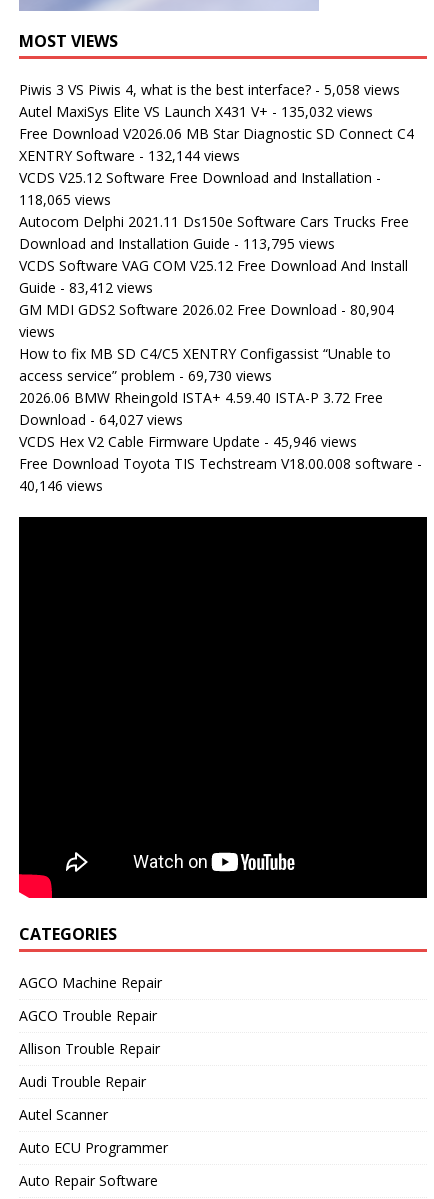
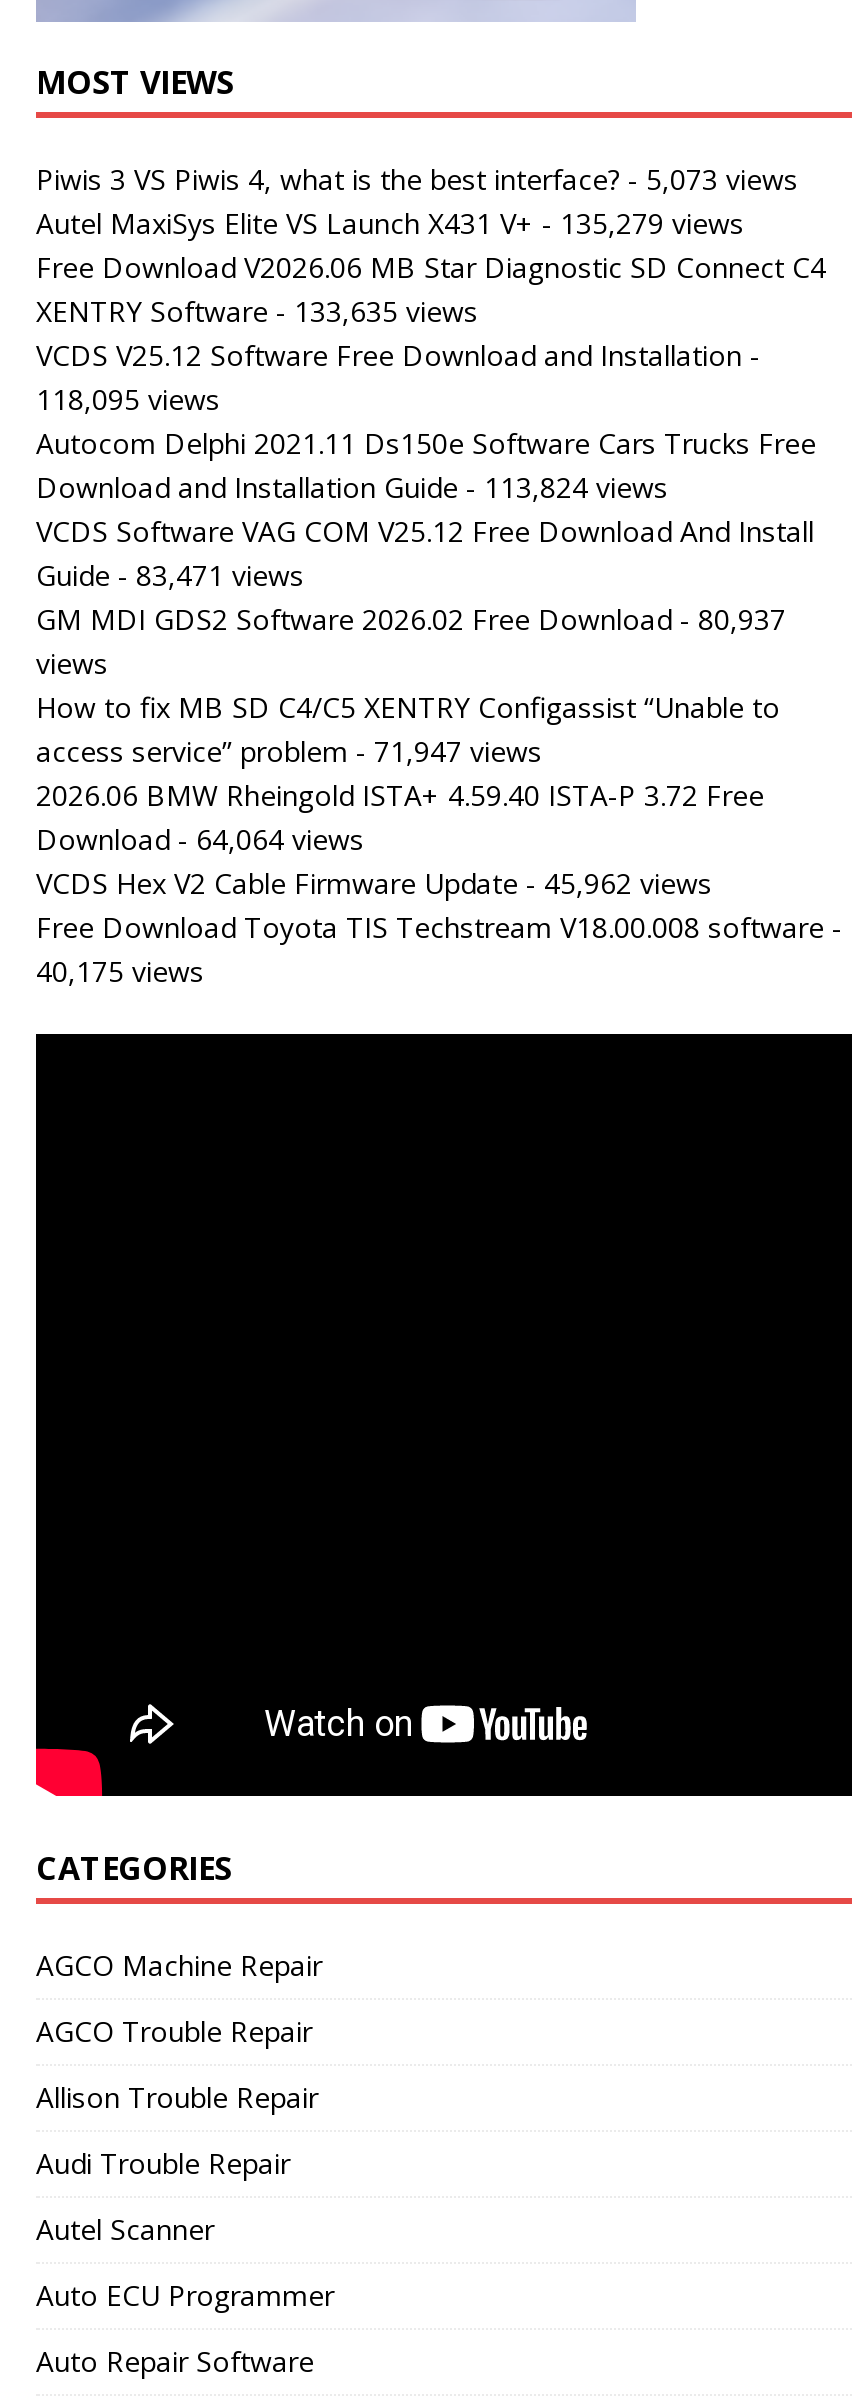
[19,80,400,99] Piwis 3 VS Piwis 4, what is the best interface? - 5,058 views -> [36,160,798,198] Piwis 3 VS Piwis 4, what is the best interface? - 5,073 views
[19,102,373,121] Autel MaxiSys Elite VS Launch X431 V+ - 135,032 views -> [36,204,744,242] Autel MaxiSys Elite VS Launch X431 V+ - 135,279 views
[19,146,240,165] XENTRY Software - 132,144 views -> [36,292,478,330] XENTRY Software - 133,635 views
[19,190,111,209] 118,065 views -> [36,380,220,418] 118,095 views
[19,234,335,253] Download and Installation Guide - 113,795 views -> [36,468,668,506] Download and Installation Guide - 113,824 views
[19,278,153,297] Guide - 83,412 views -> [36,556,304,594] Guide - 83,471 views
[19,300,394,319] GM MDI GDS2 Software 2026.02 Free Download - 80,904 -> [36,600,786,638] GM MDI GDS2 Software 2026.02 Free Download - 80,937
[19,366,272,385] access service” problem - 69,730 views -> [36,732,542,770] access service” problem - 71,947 views
[19,410,183,429] Download - 64,027 views -> [36,820,364,858] Download - 64,064 views
[19,432,357,451] VCDS Hex V2 Cable Firmware Update - 45,946 views -> [36,864,712,902] VCDS Hex V2 Cable Firmware Update - 45,962 views
[19,476,103,495] 40,146 views -> [36,952,204,990] 40,175 views

